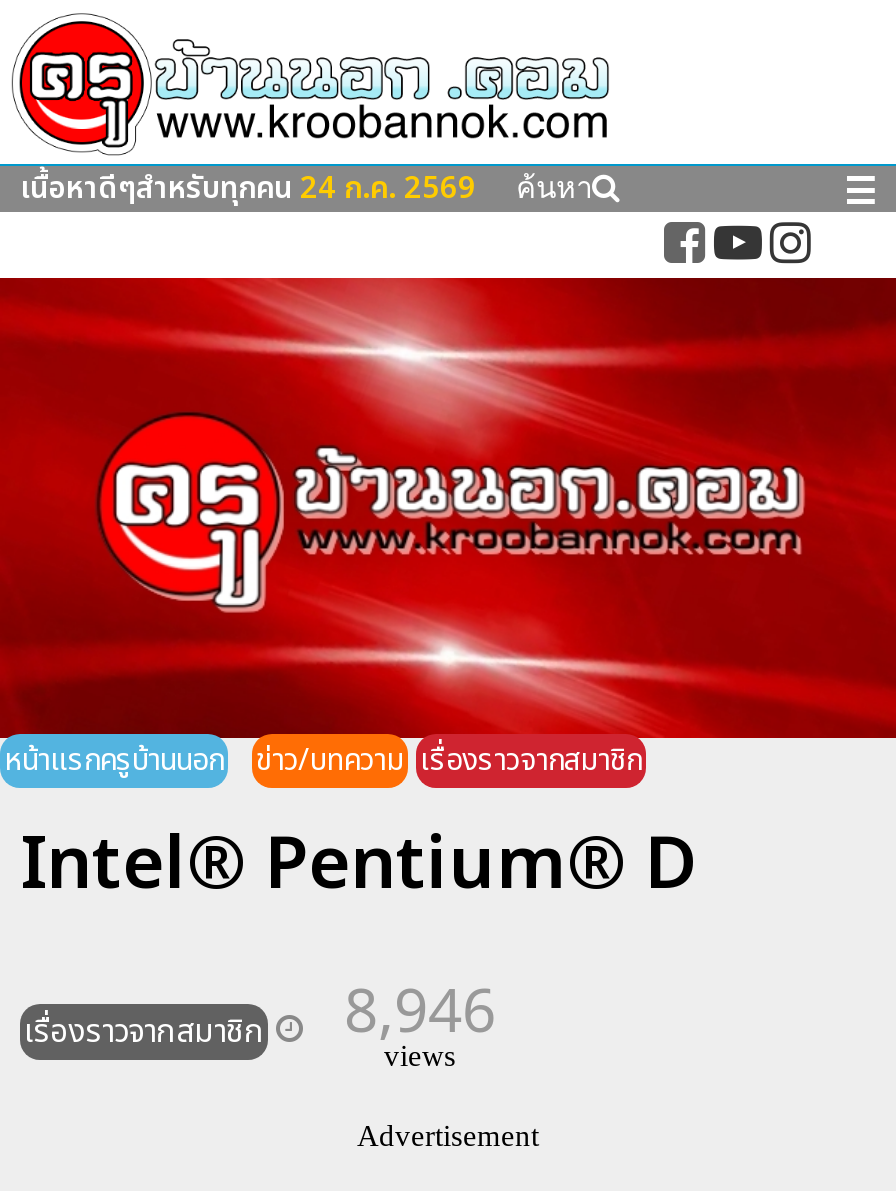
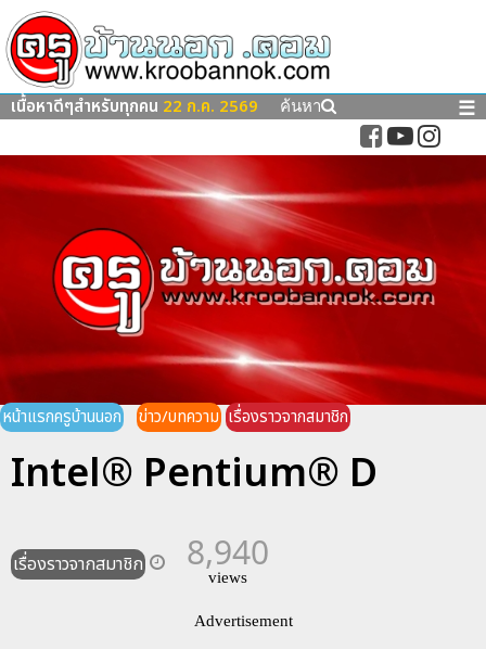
[20,167,476,213] เนื้อหาดีๆสำหรับทุกคน 24 ก.ค. 2569 -> [11,95,258,120] เนื้อหาดีๆสำหรับทุกคน 22 ก.ค. 2569
[24,969,496,1057] เรื่องราวจากสมาชิก 8,946 -> [13,530,269,578] เรื่องราวจากสมาชิก 8,940

